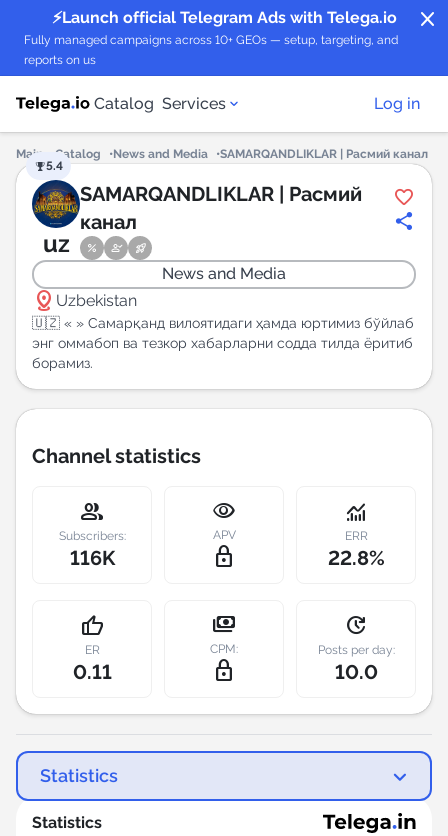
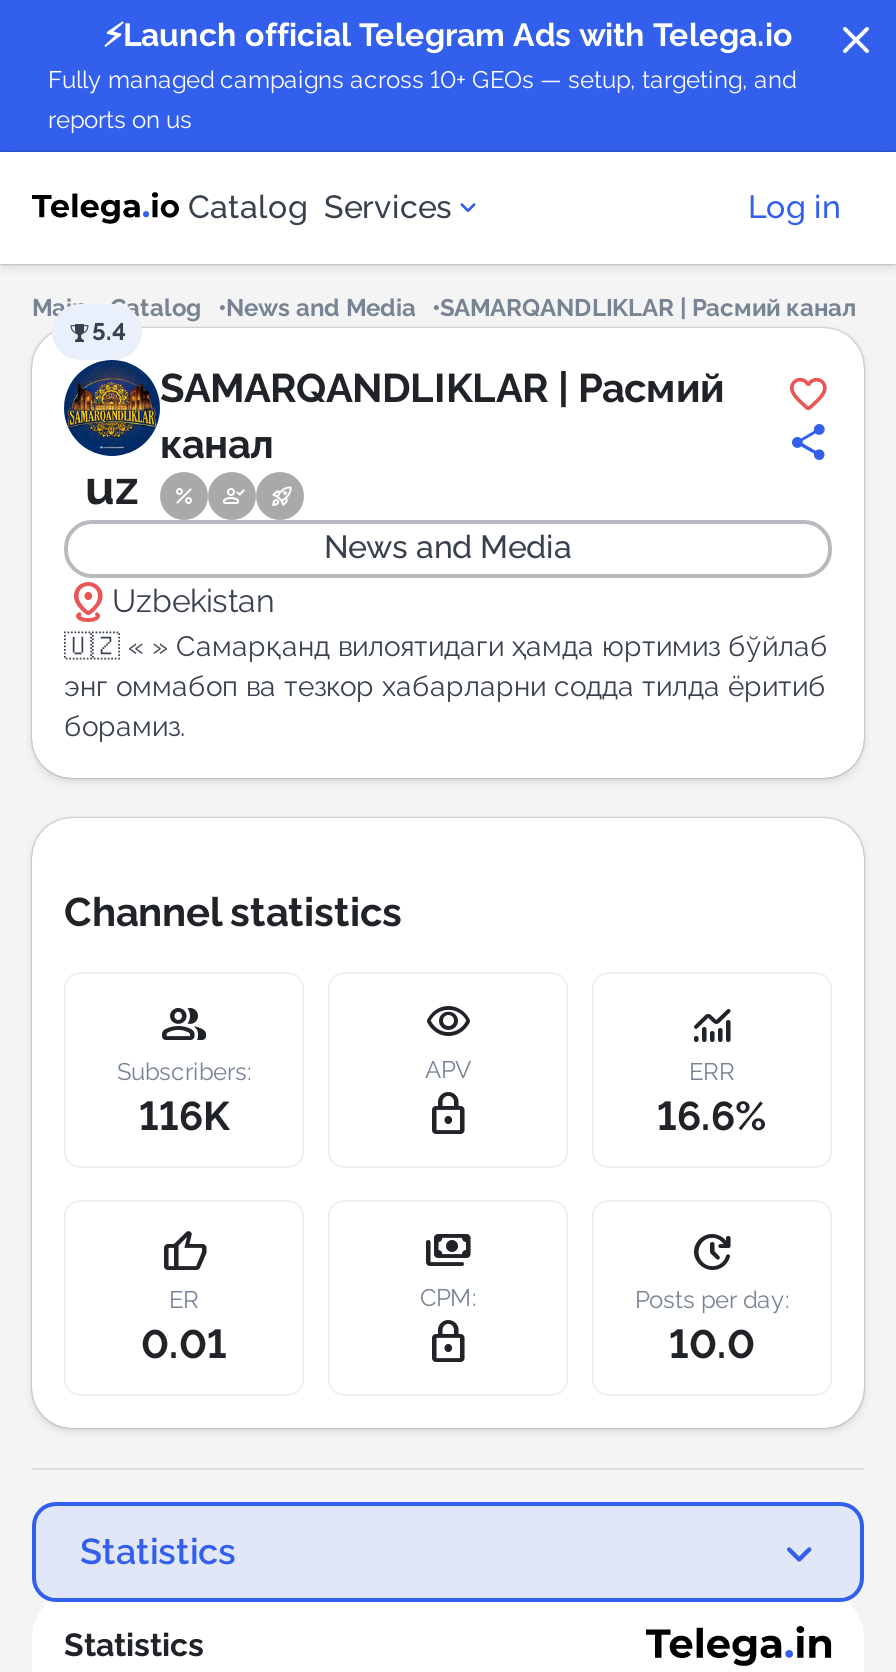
[327,546,384,570] 22.8% -> [657,1092,767,1140] 16.6%
[72,660,111,684] 0.11 -> [141,1320,227,1368] 0.01

